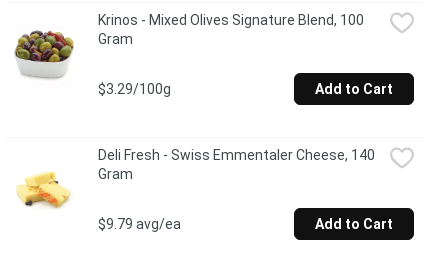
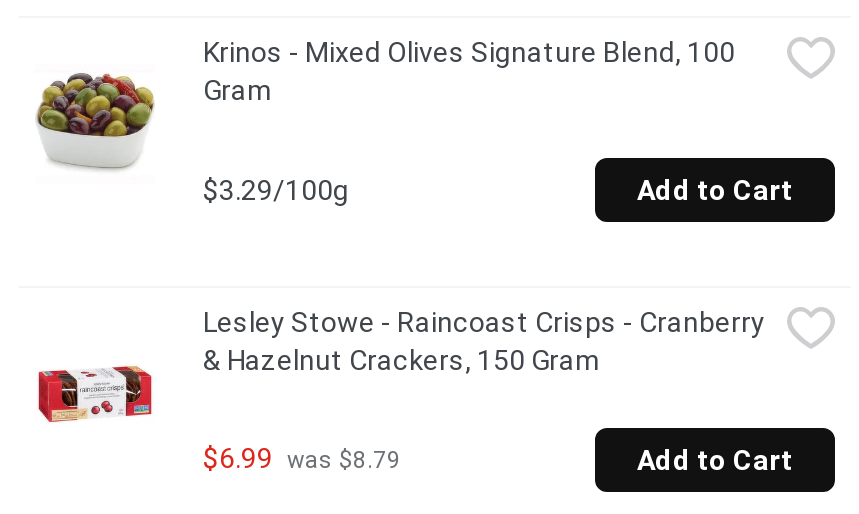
[16,147,375,209] [image] | Deli Fresh - Swiss Emmentaler Cheese, 140 | Gram -> [37,306,765,428] [image] | Lesley Stowe - Raincoast Crisps - Cranberry | & Hazelnut Crackers, 150 Gram
[98,216,181,232] $9.79 avg/ea -> [203,442,401,474] $6.99 was $8.79

